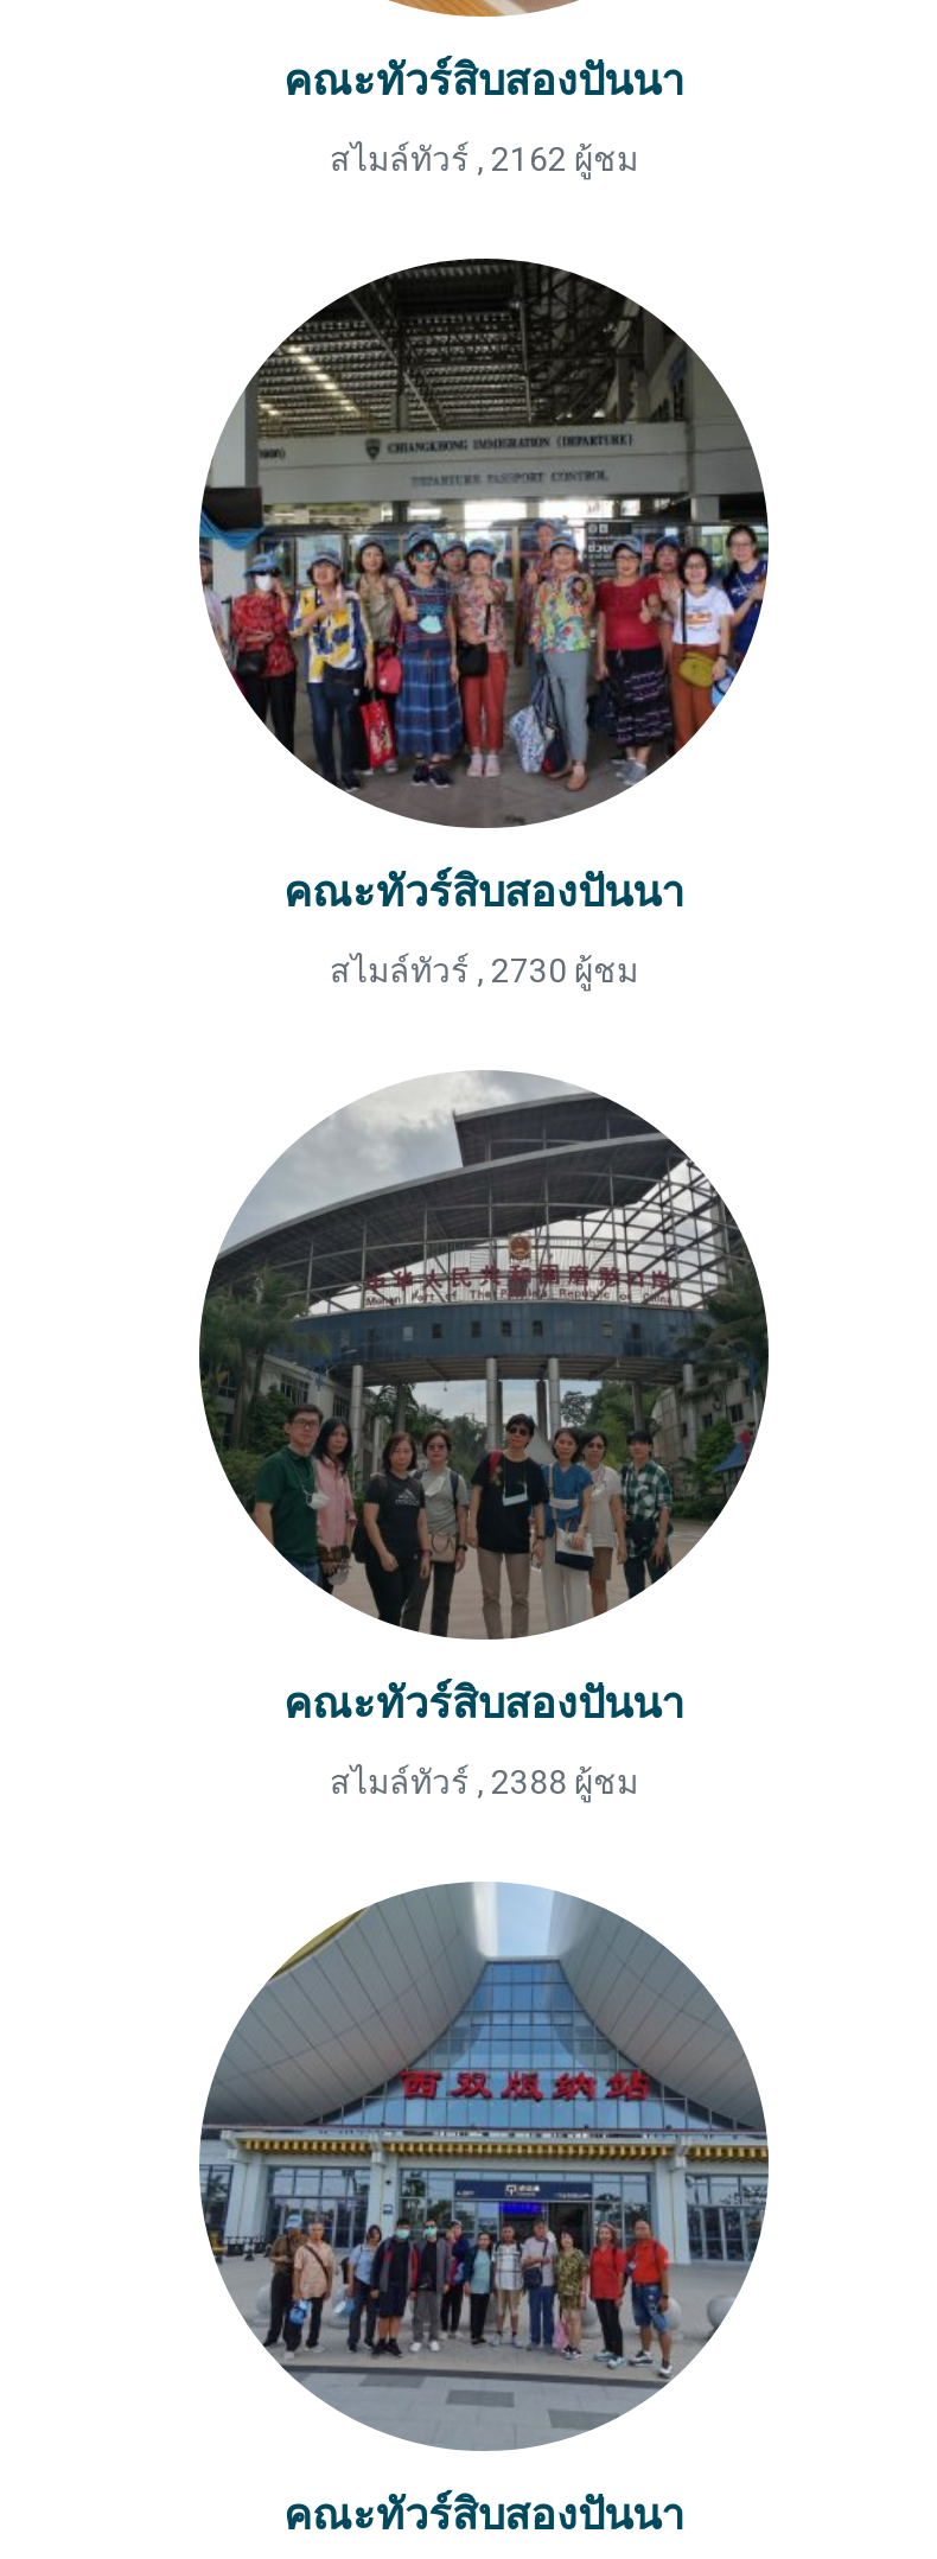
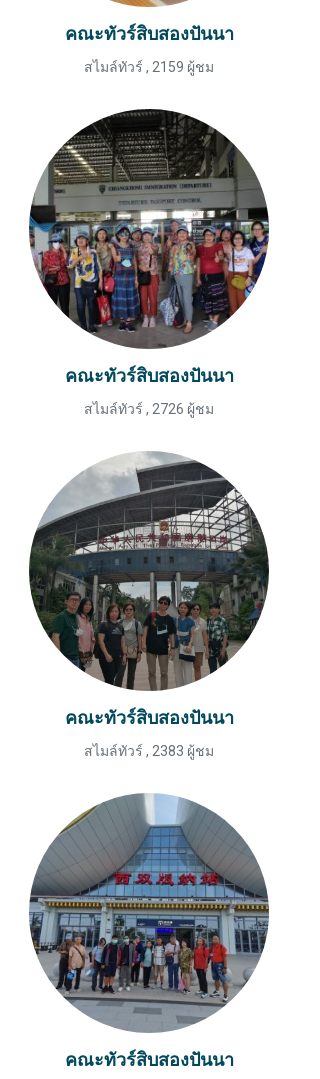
[330,140,638,178] สไมล์ทัวร์, 2162 ผู้ชม -> [84,59,214,75] สไมล์ทัวร์, 2159 ผู้ชม
[330,951,638,989] สไมล์ทัวร์, 2730 ผู้ชม -> [84,401,214,417] สไมล์ทัวร์, 2726 ผู้ชม
[330,1763,638,1801] สไมล์ทัวร์, 2388 ผู้ชม -> [84,743,214,759] สไมล์ทัวร์, 2383 ผู้ชม

